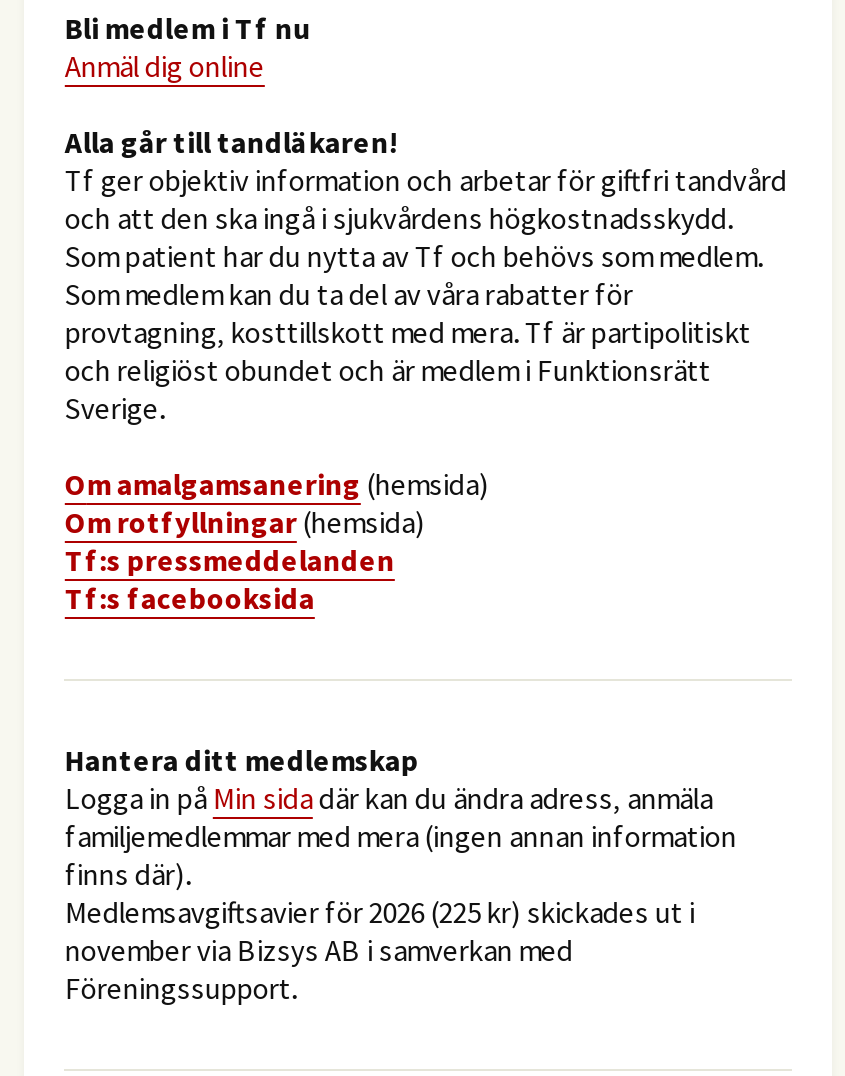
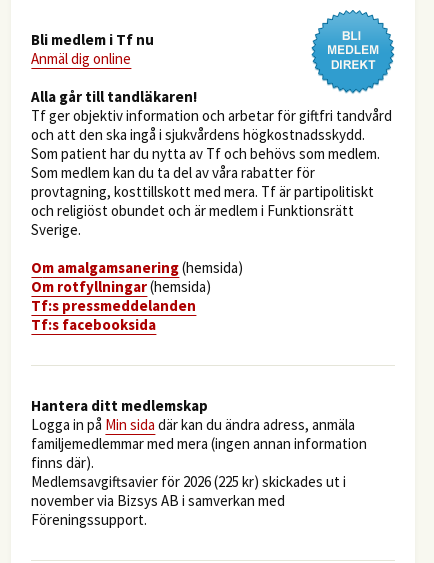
none -> [311,9,395,94] [image]

